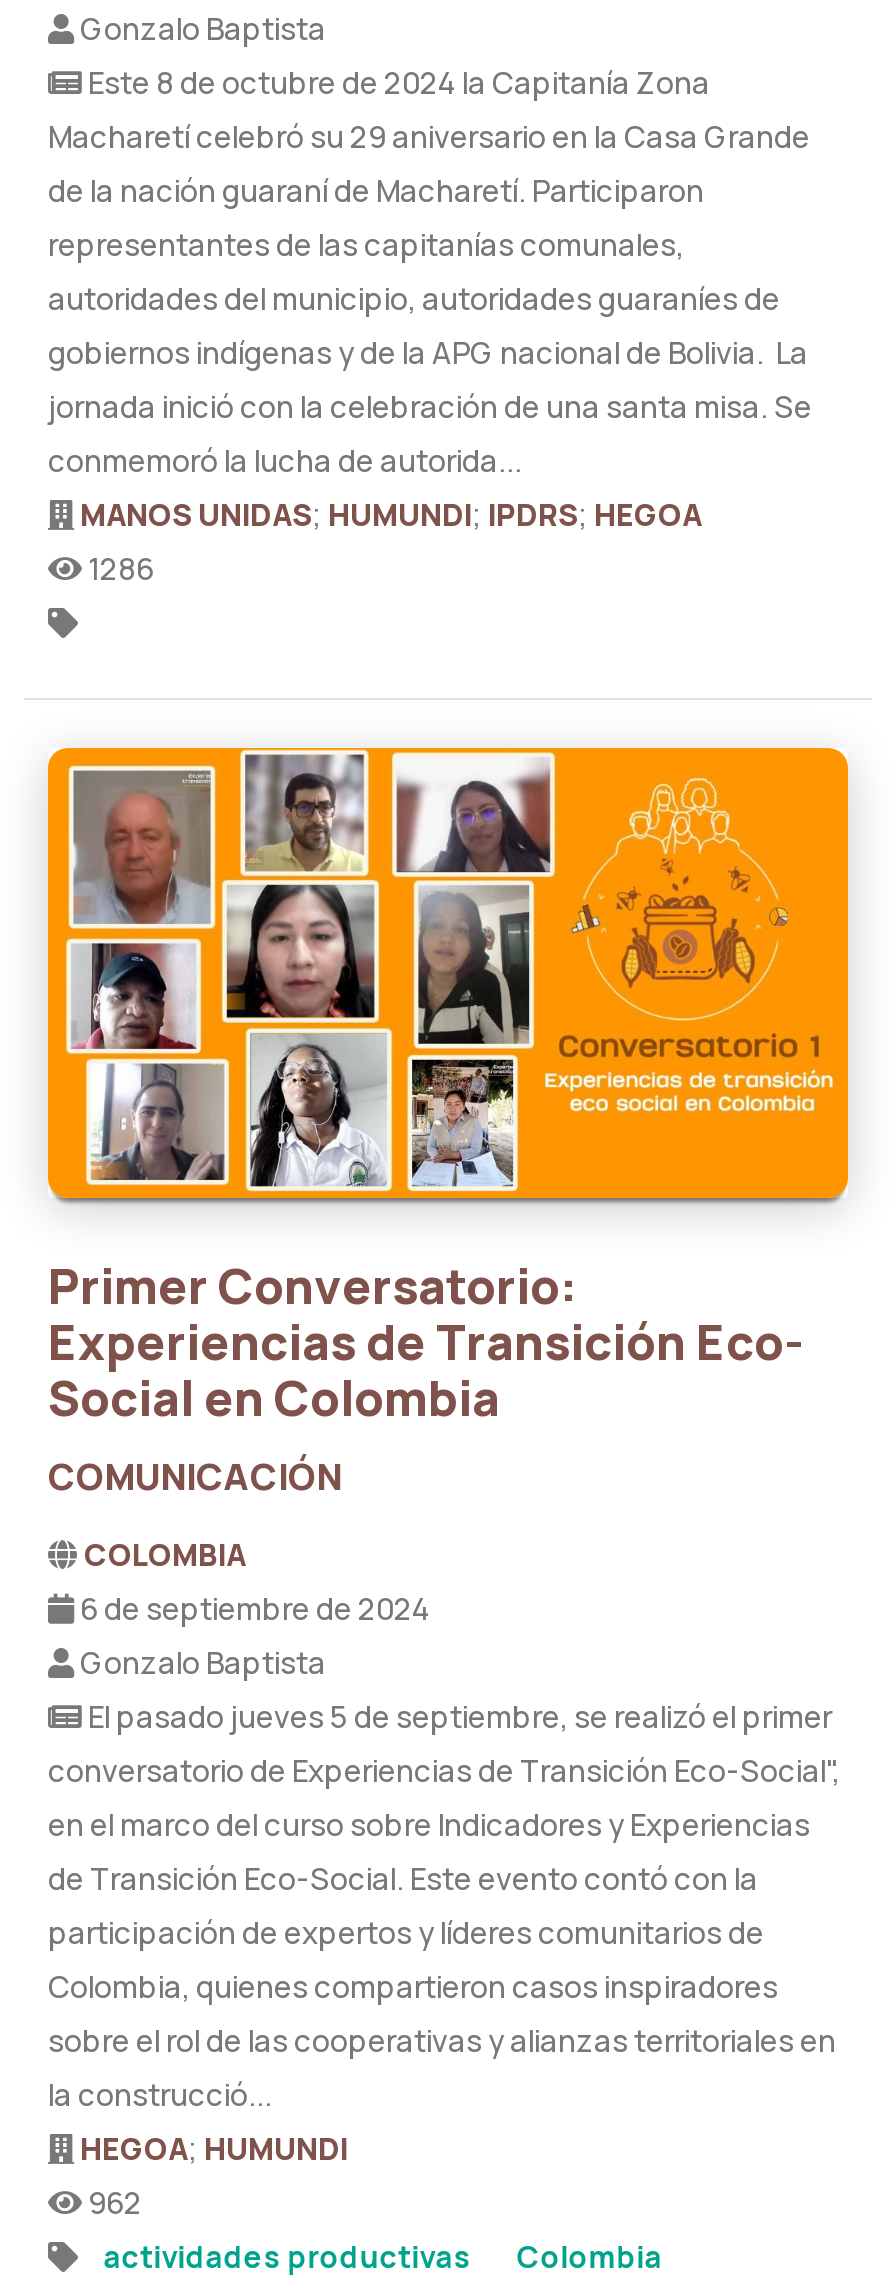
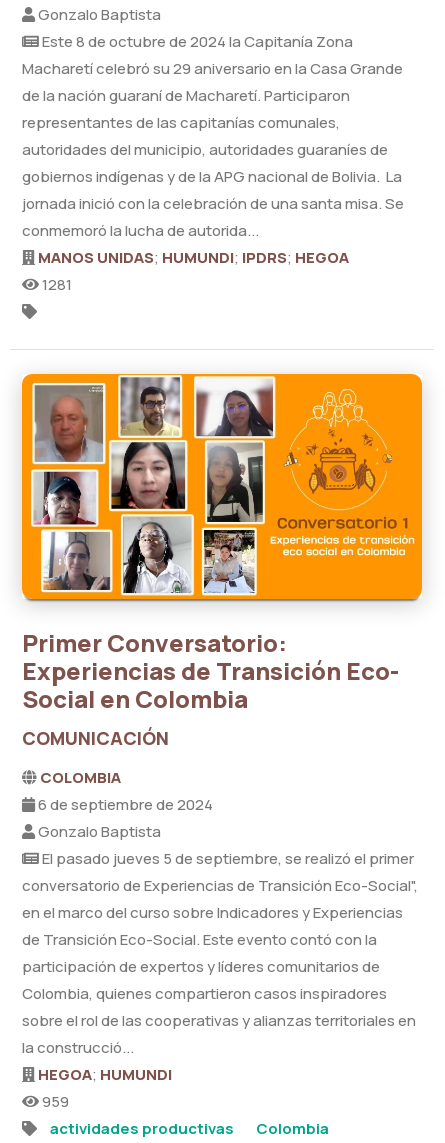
[88,548,154,590] 1286 -> [42,274,72,295] 1281
[88,2182,142,2224] 962 -> [42,1091,69,1112] 959

